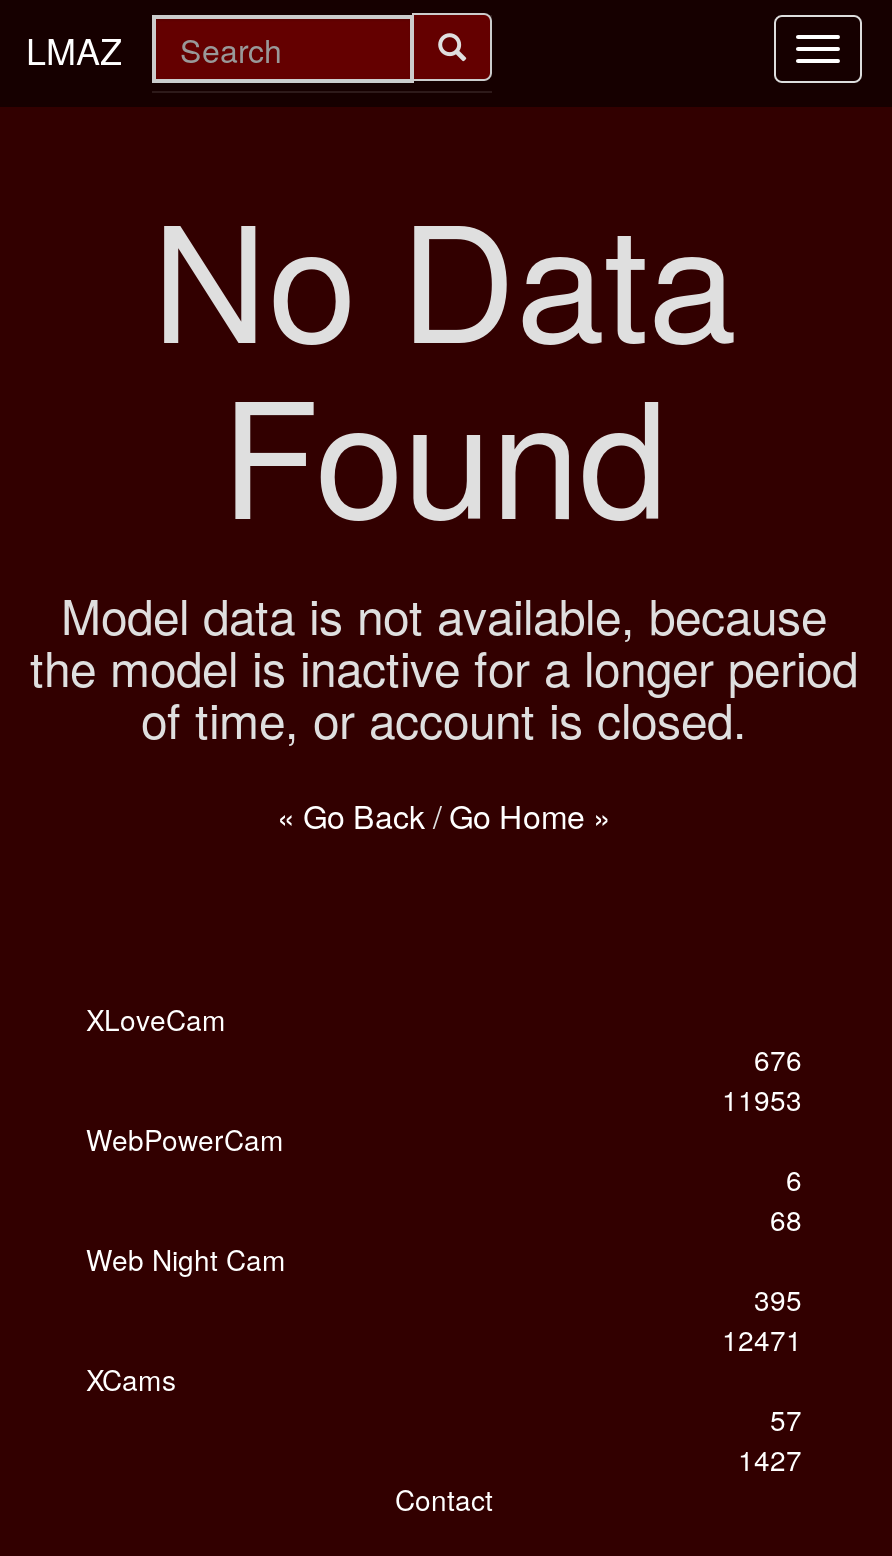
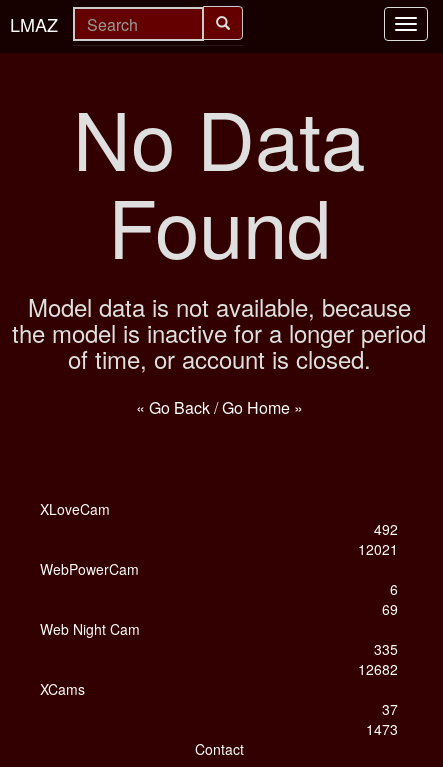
[754,1039,802,1079] 676 -> [374,519,398,539] 492
[722,1079,802,1119] 11953 -> [358,539,398,559] 12021
[770,1199,802,1239] 68 -> [382,599,398,619] 69
[754,1279,802,1319] 395 -> [374,639,398,659] 335
[722,1319,802,1359] 12471 -> [358,659,398,679] 12682
[770,1399,802,1439] 57 -> [382,699,398,719] 37
[738,1439,802,1479] 1427 -> [366,719,398,739] 1473

